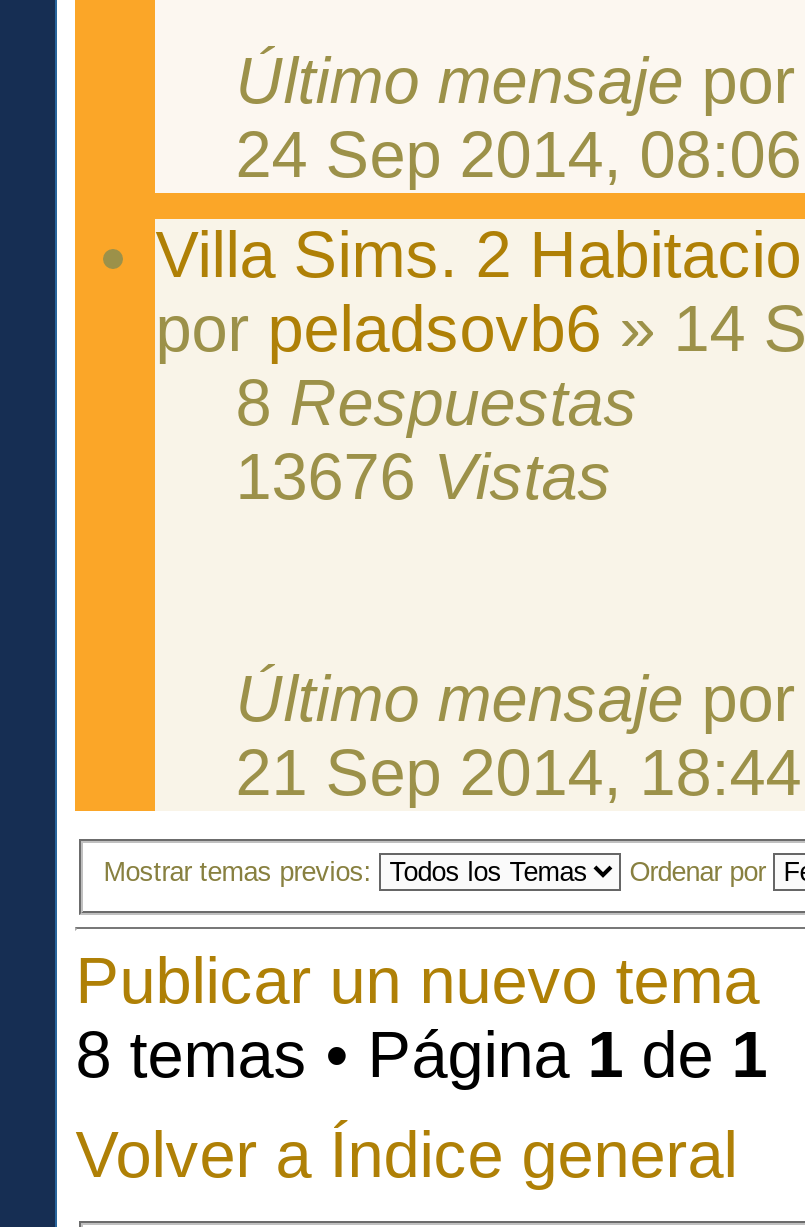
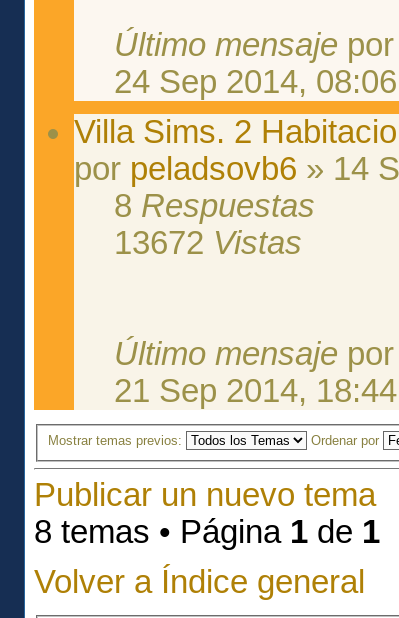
[236,442,612,514] 13676 Vistas -> [114,225,302,261] 13672 Vistas

